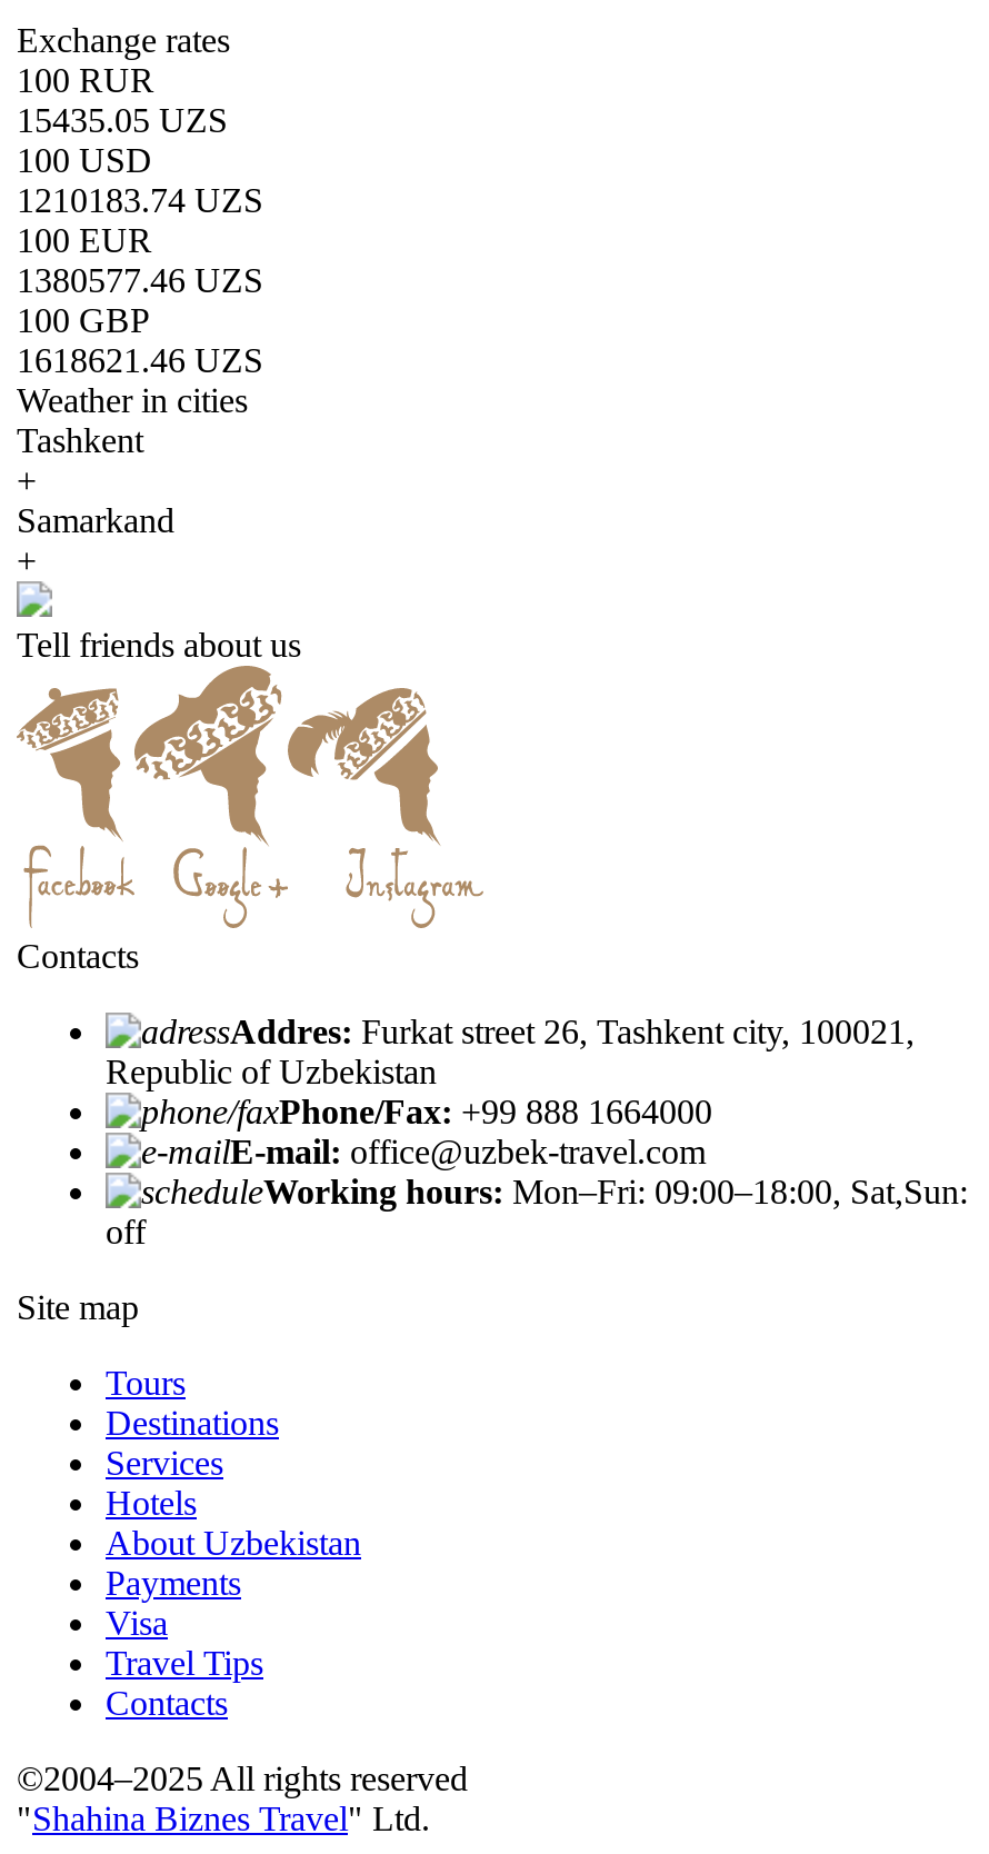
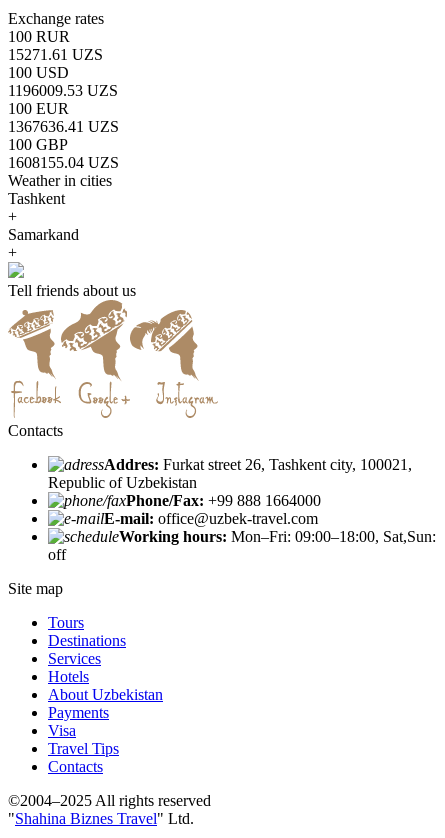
[17,101,228,139] 15435.05 UZS -> [8,46,103,63] 15271.61 UZS
[17,181,263,219] 1210183.74 UZS -> [8,82,118,99] 1196009.53 UZS
[17,261,263,299] 1380577.46 UZS -> [8,118,119,135] 1367636.41 UZS
[17,341,263,379] 1618621.46 UZS -> [8,154,119,171] 1608155.04 UZS

